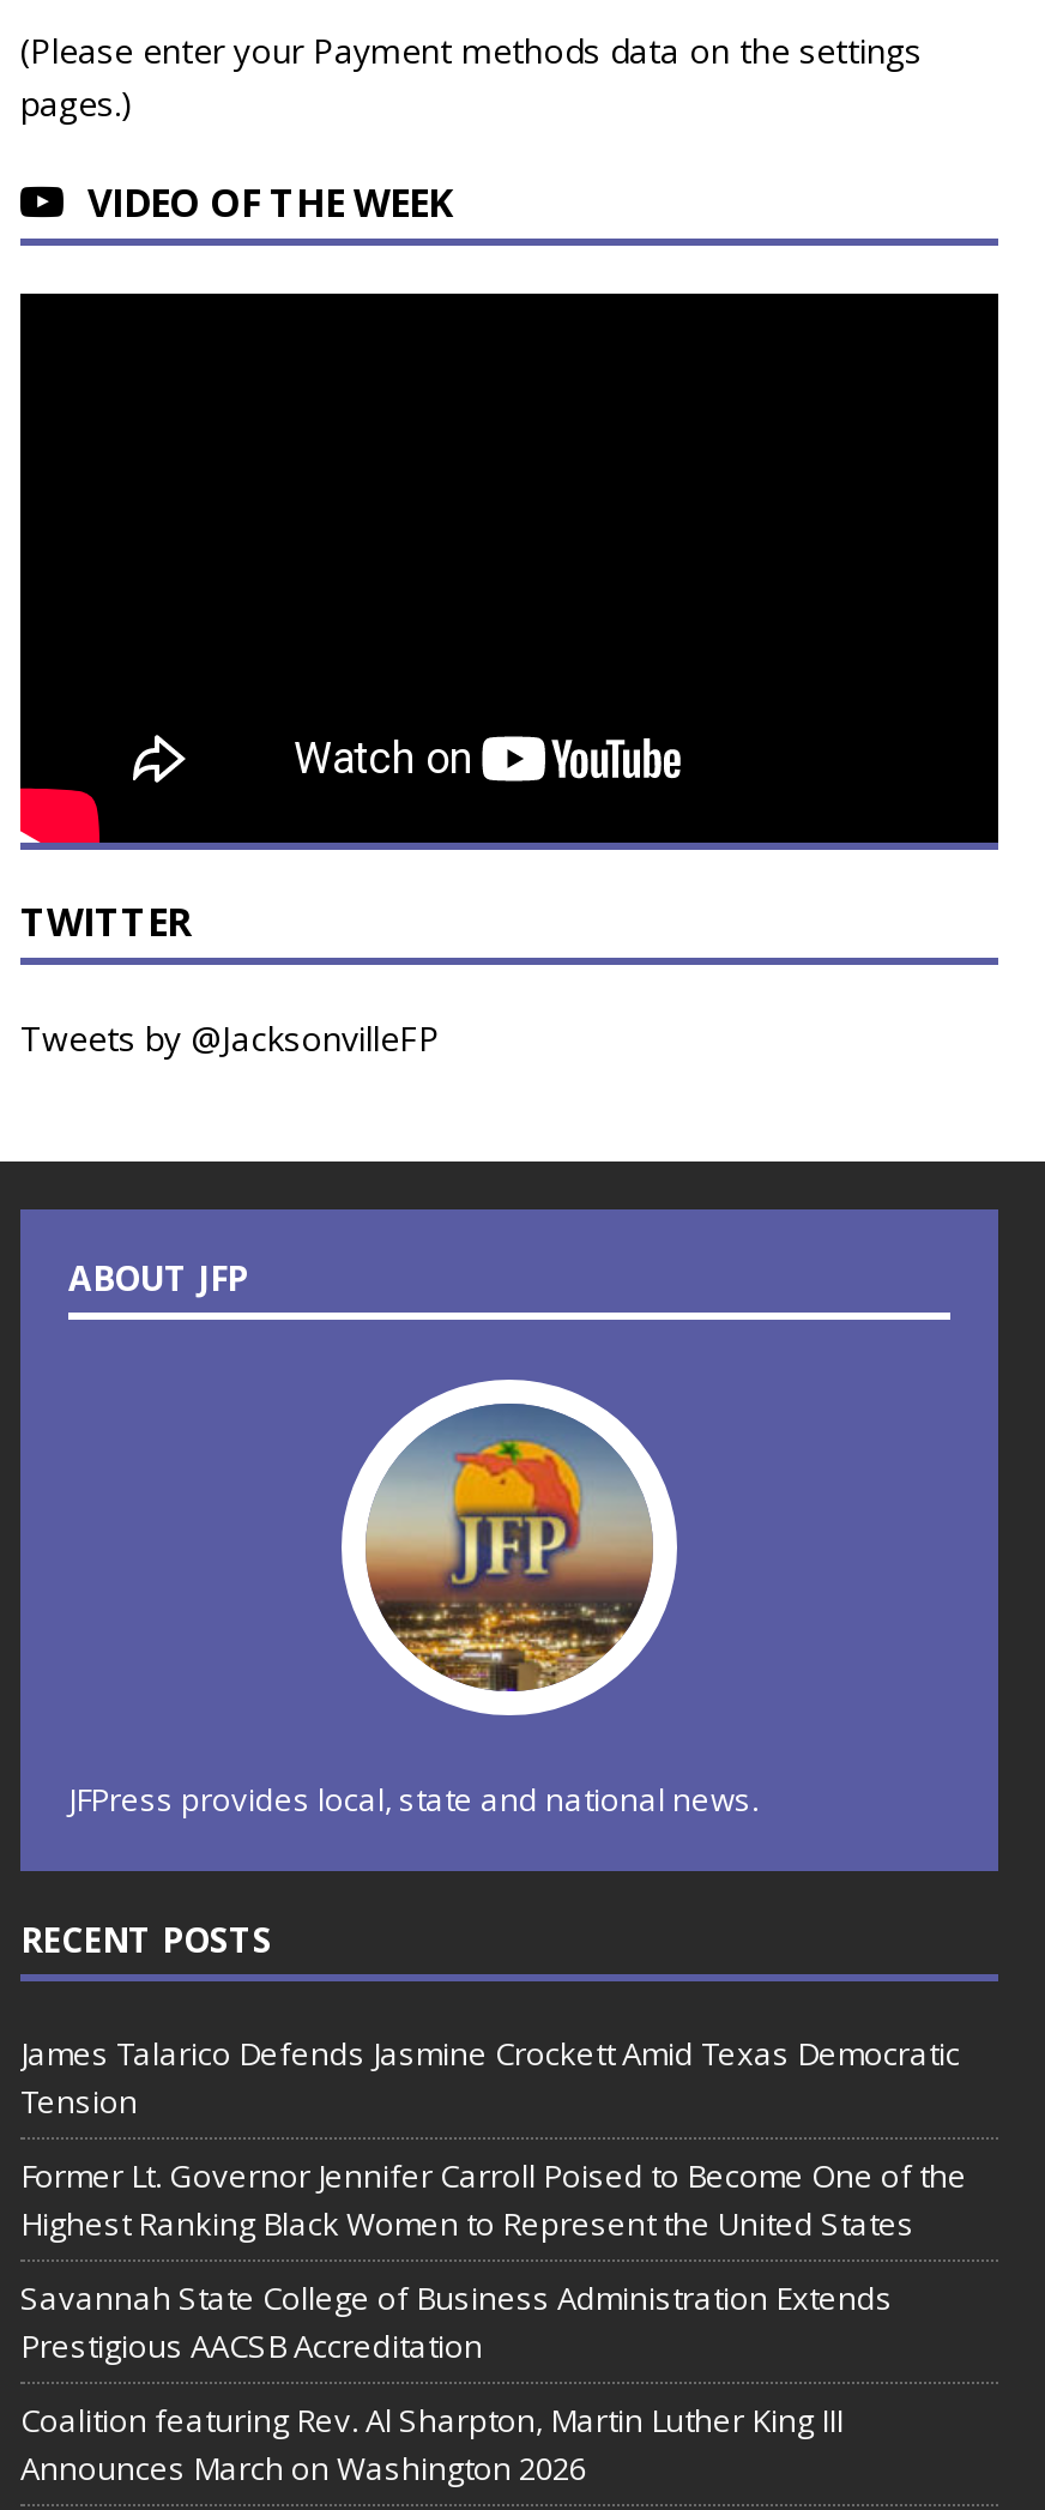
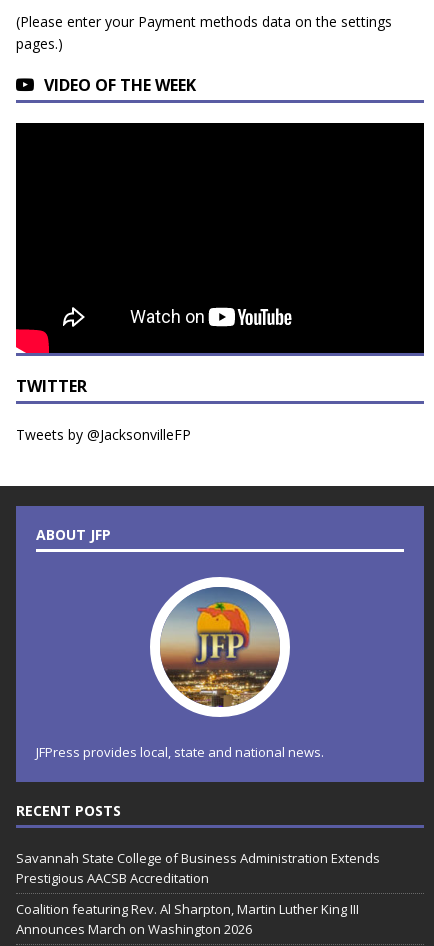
[20,2033,967,2246] James Talarico Defends Jasmine Crockett Amid Texas Democratic | Tension | Former Lt. Governor Jennifer Carroll Poised to Become One of the | Highest Ranking Black Women to Represent the United States -> none

